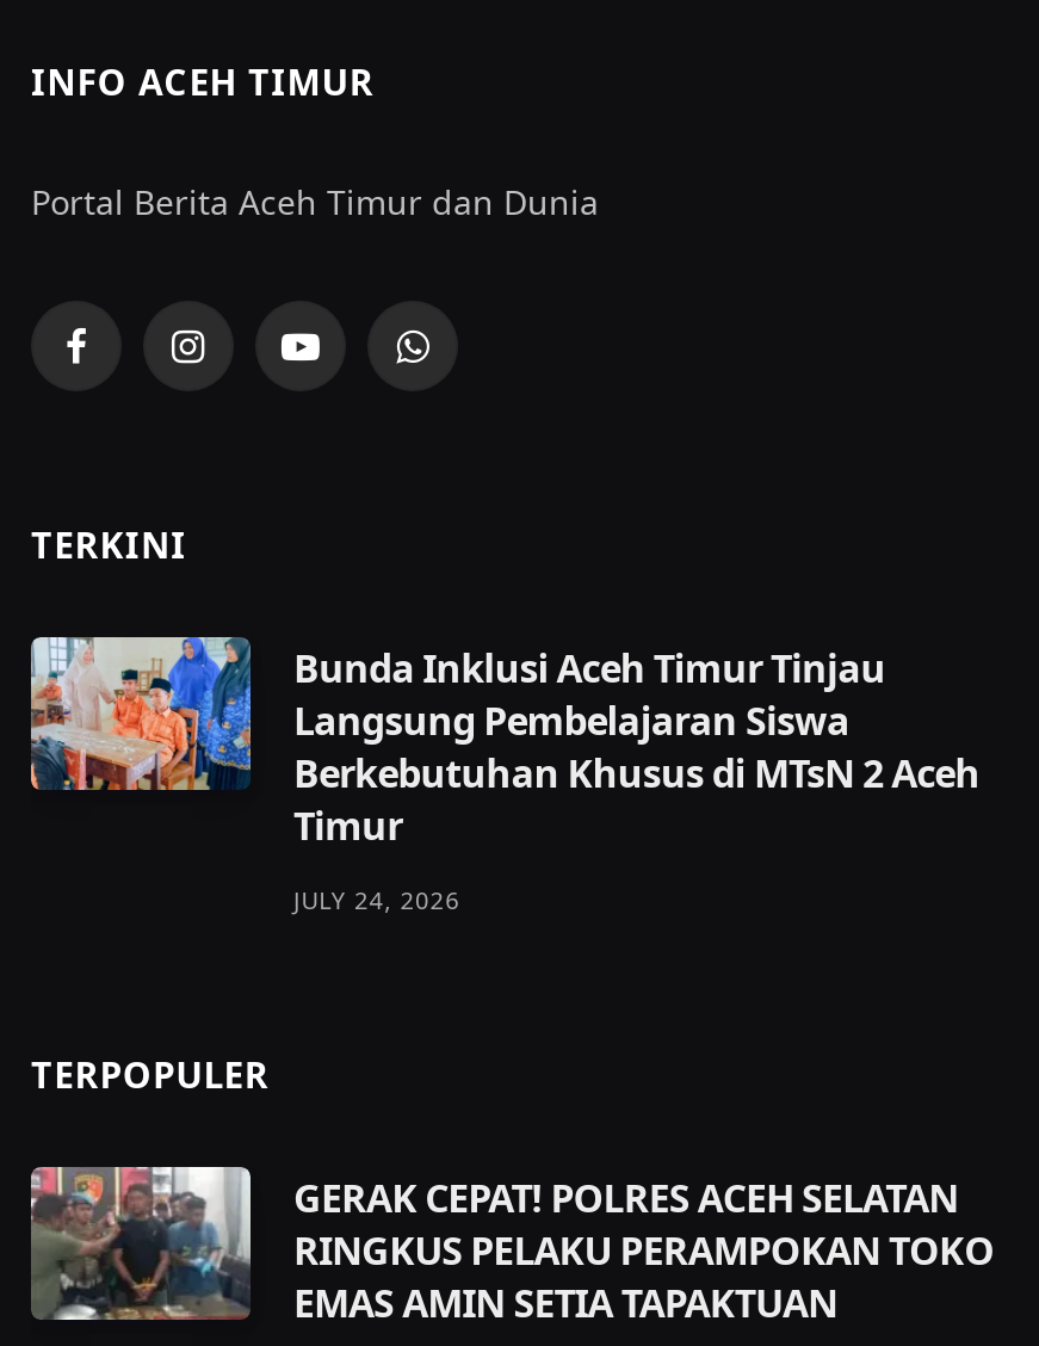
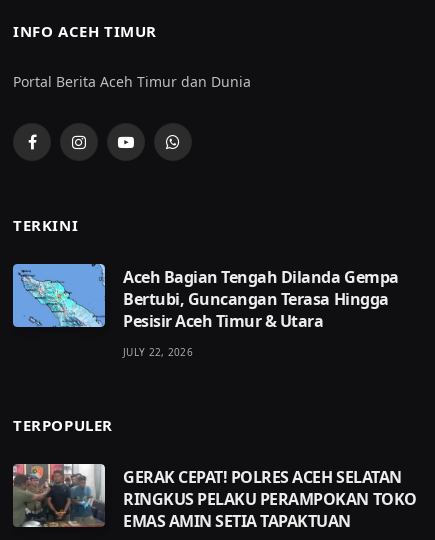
[29,635,980,854] [image] | Bunda Inklusi Aceh Timur Tinjau | Langsung Pembelajaran Siswa | Berkebutuhan Khusus di MTsN 2 Aceh | Timur -> [12,263,399,332] [image] | Aceh Bagian Tengah Dilanda Gempa | Bertubi, Guncangan Terasa Hingga | Pesisir Aceh Timur & Utara
[293,885,460,918] JULY 24, 2026 -> [123,345,193,359] JULY 22, 2026

